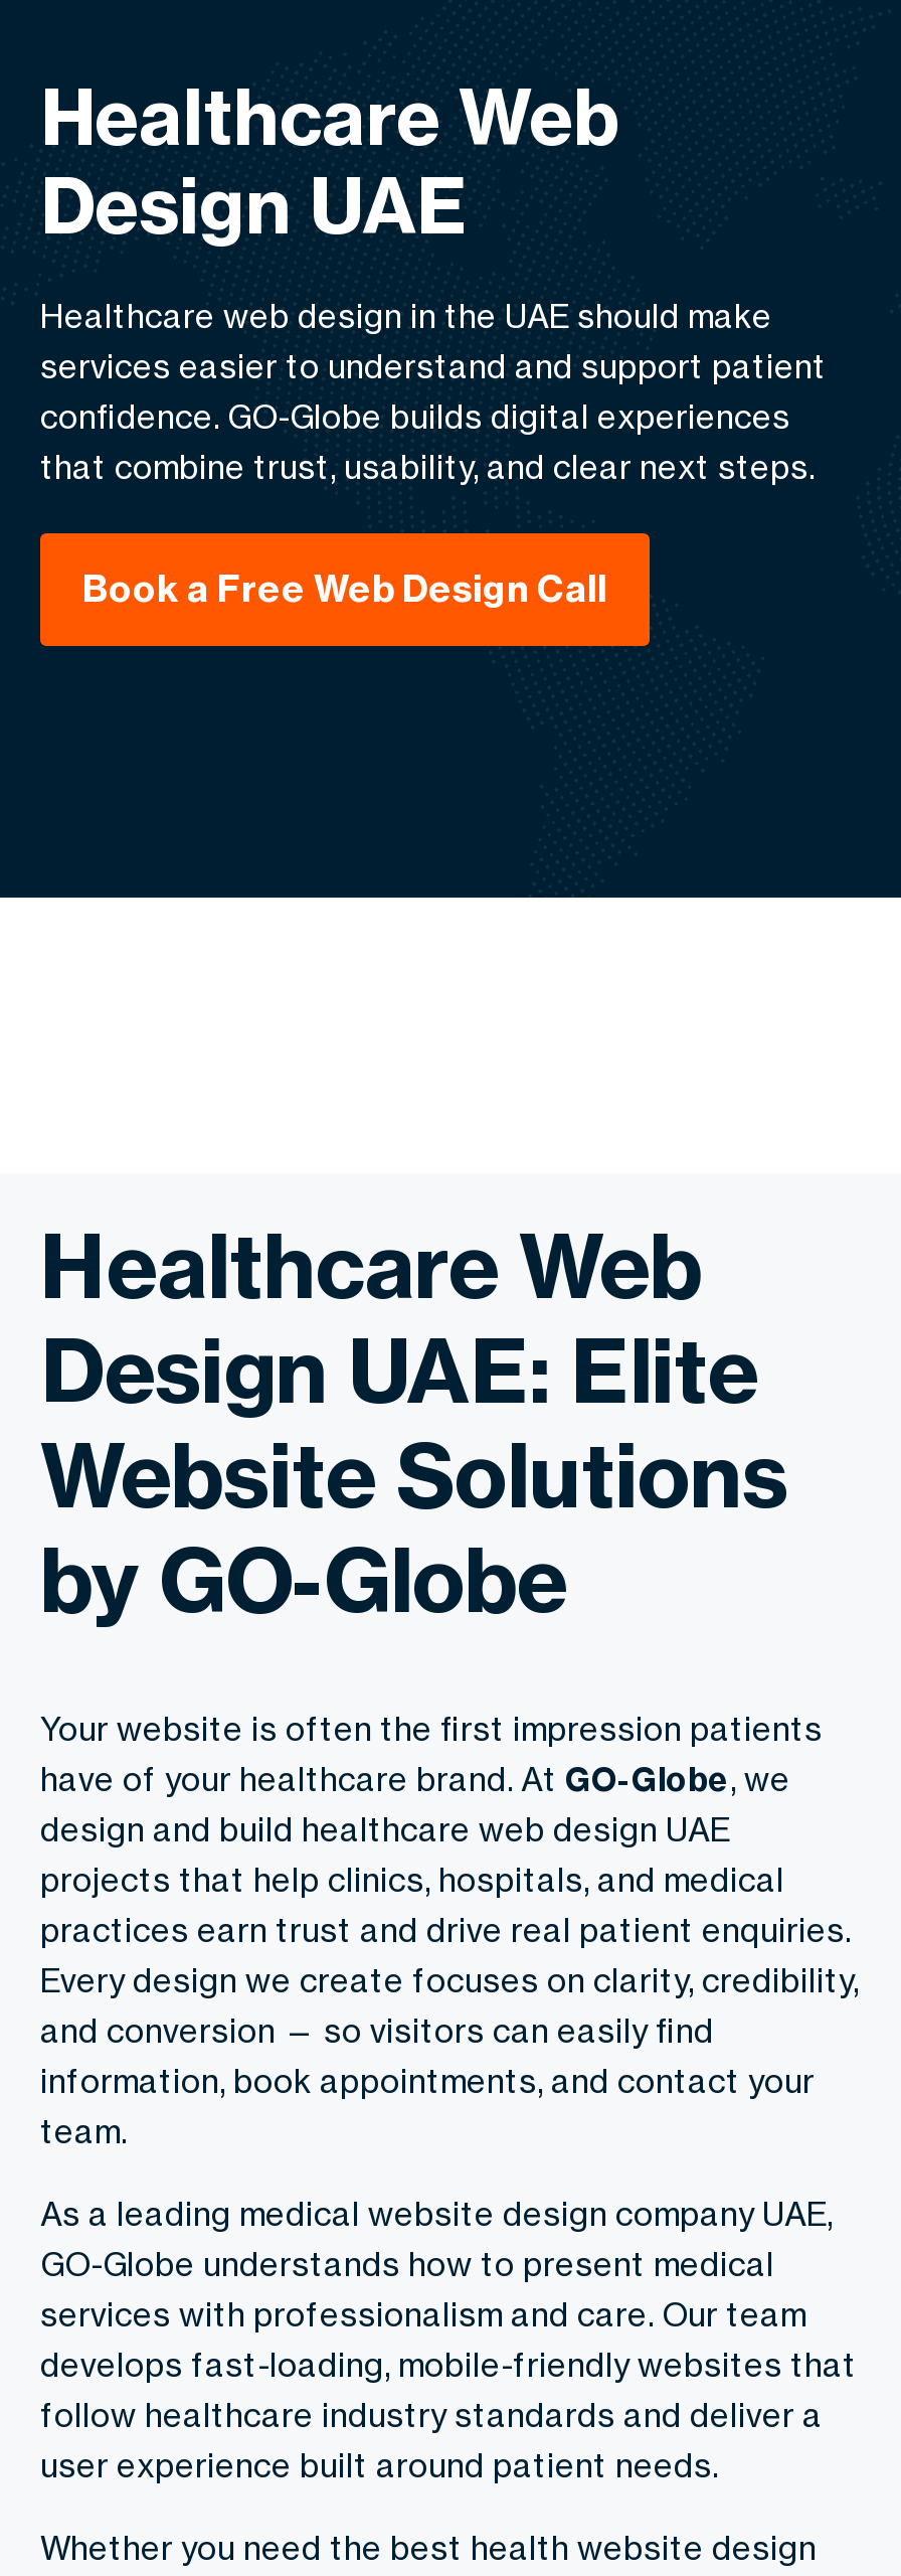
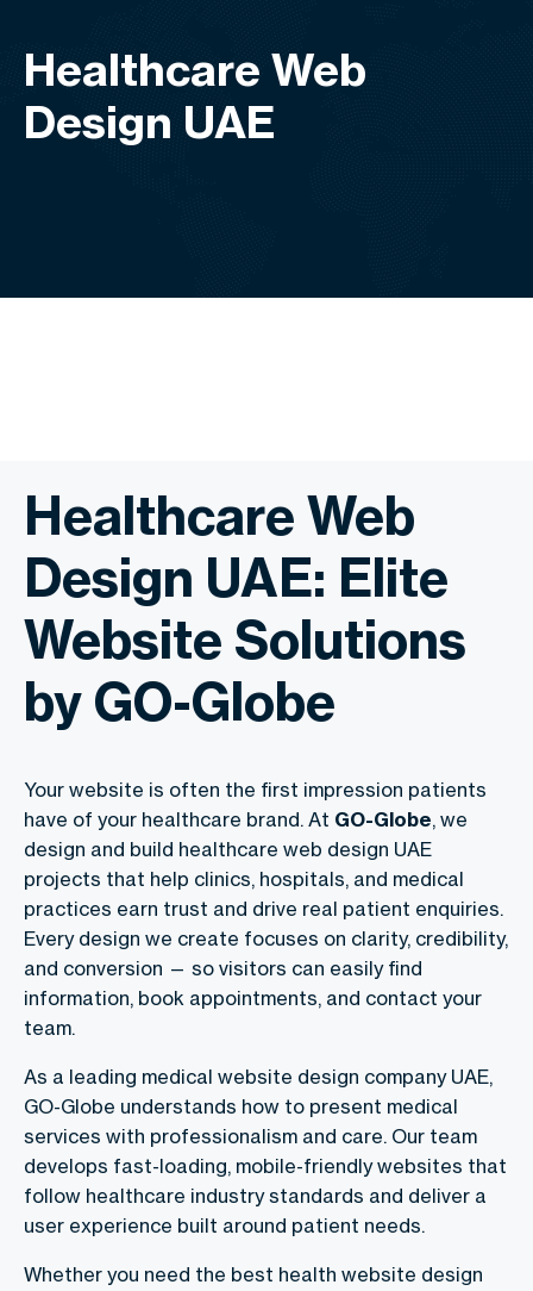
[40,296,827,612] Healthcare web design in the UAE should make | services easier to understand and support patient | confidence. GO-Globe builds digital experiences | that combine trust, usability, and clear next steps. | Book a Free Web Design Call -> none

